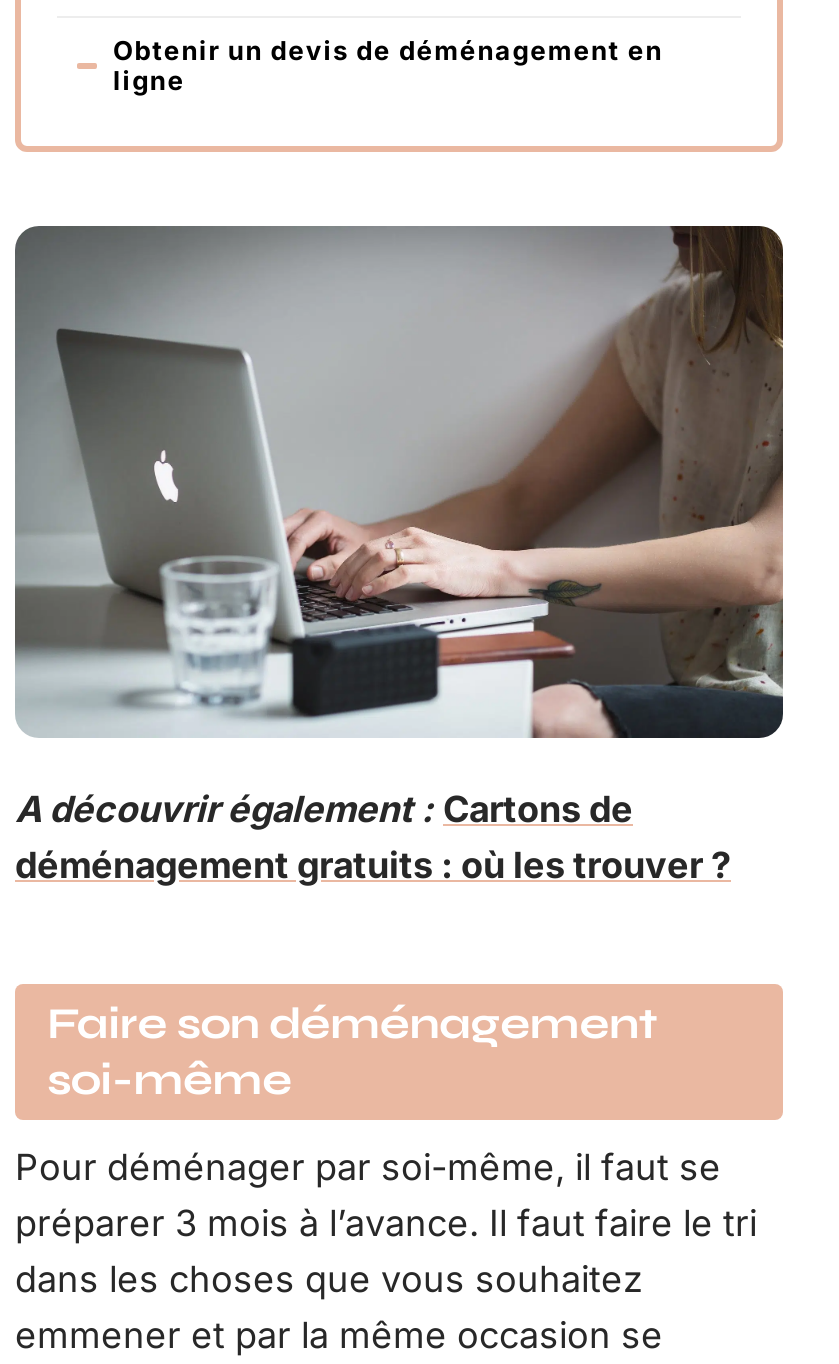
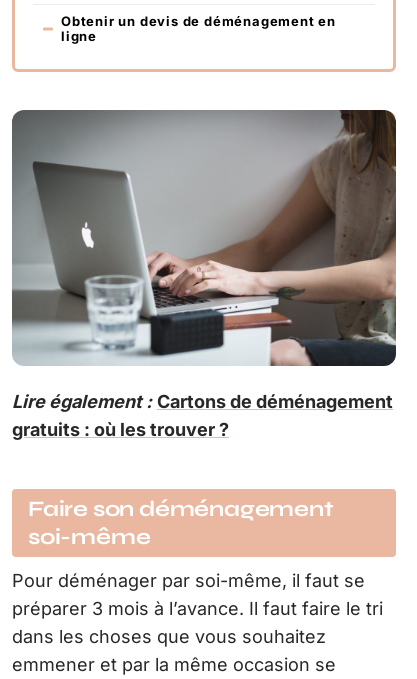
[15,789,731,887] A découvrir également : Cartons de | déménagement gratuits : où les trouver ? -> [12,391,393,440] Lire également : Cartons de déménagement | gratuits : où les trouver ?

